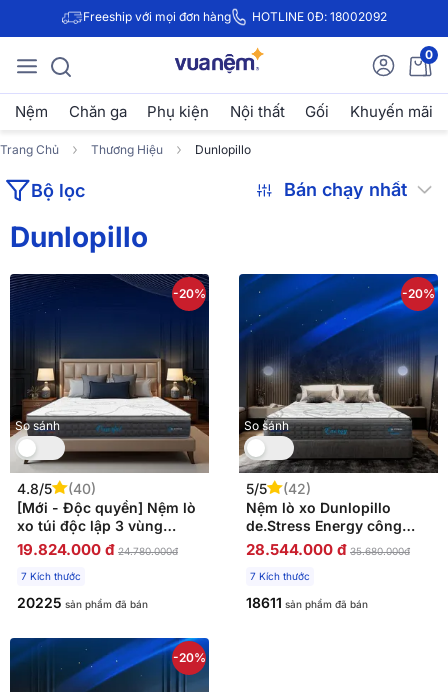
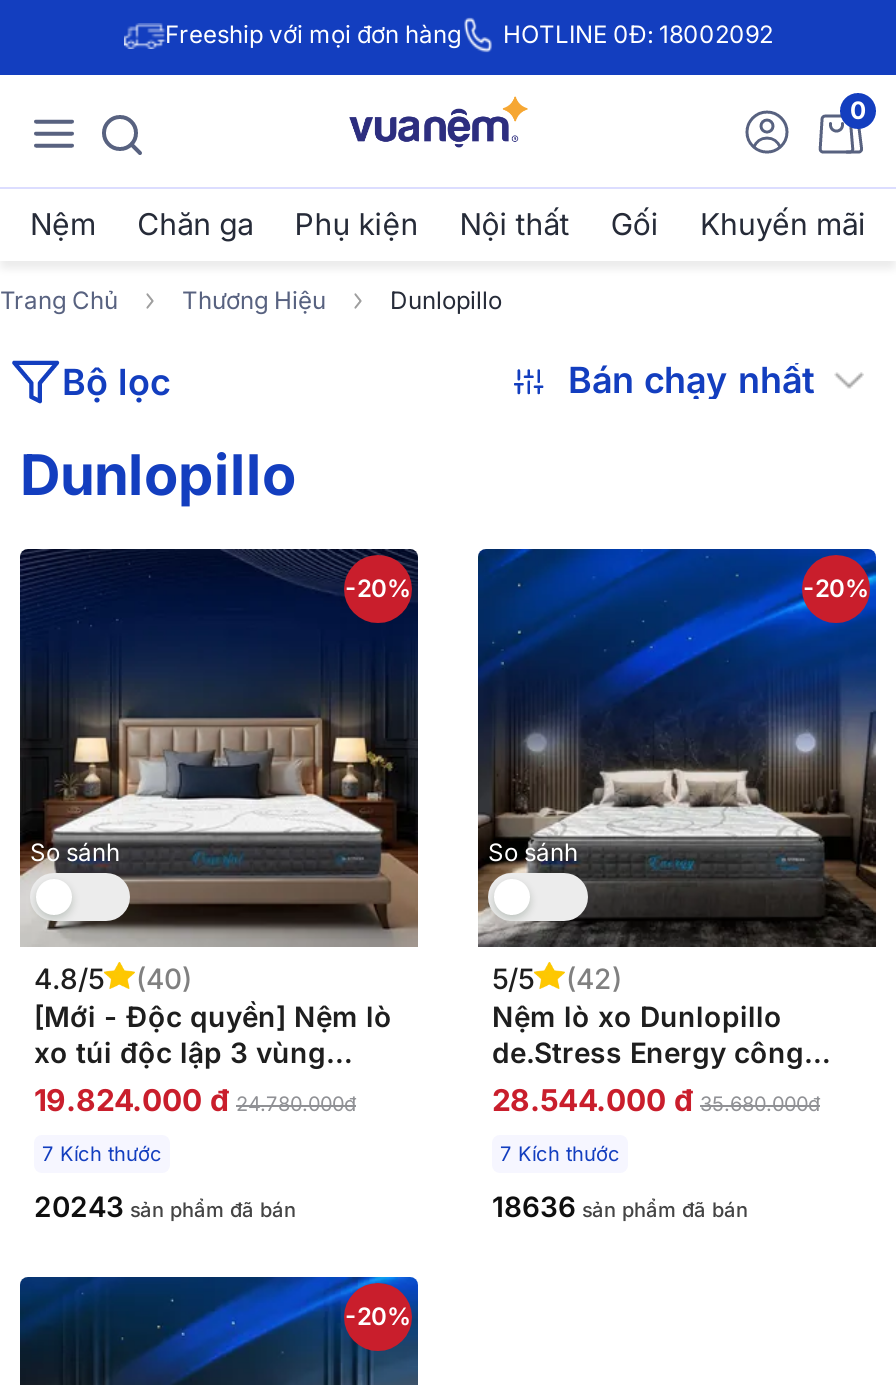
[17,594,148,611] 20225 sản phẩm đã bán -> [34,1189,296,1223] 20243 sản phẩm đã bán
[246,594,368,611] 18611 sản phẩm đã bán -> [492,1189,748,1223] 18636 sản phẩm đã bán

